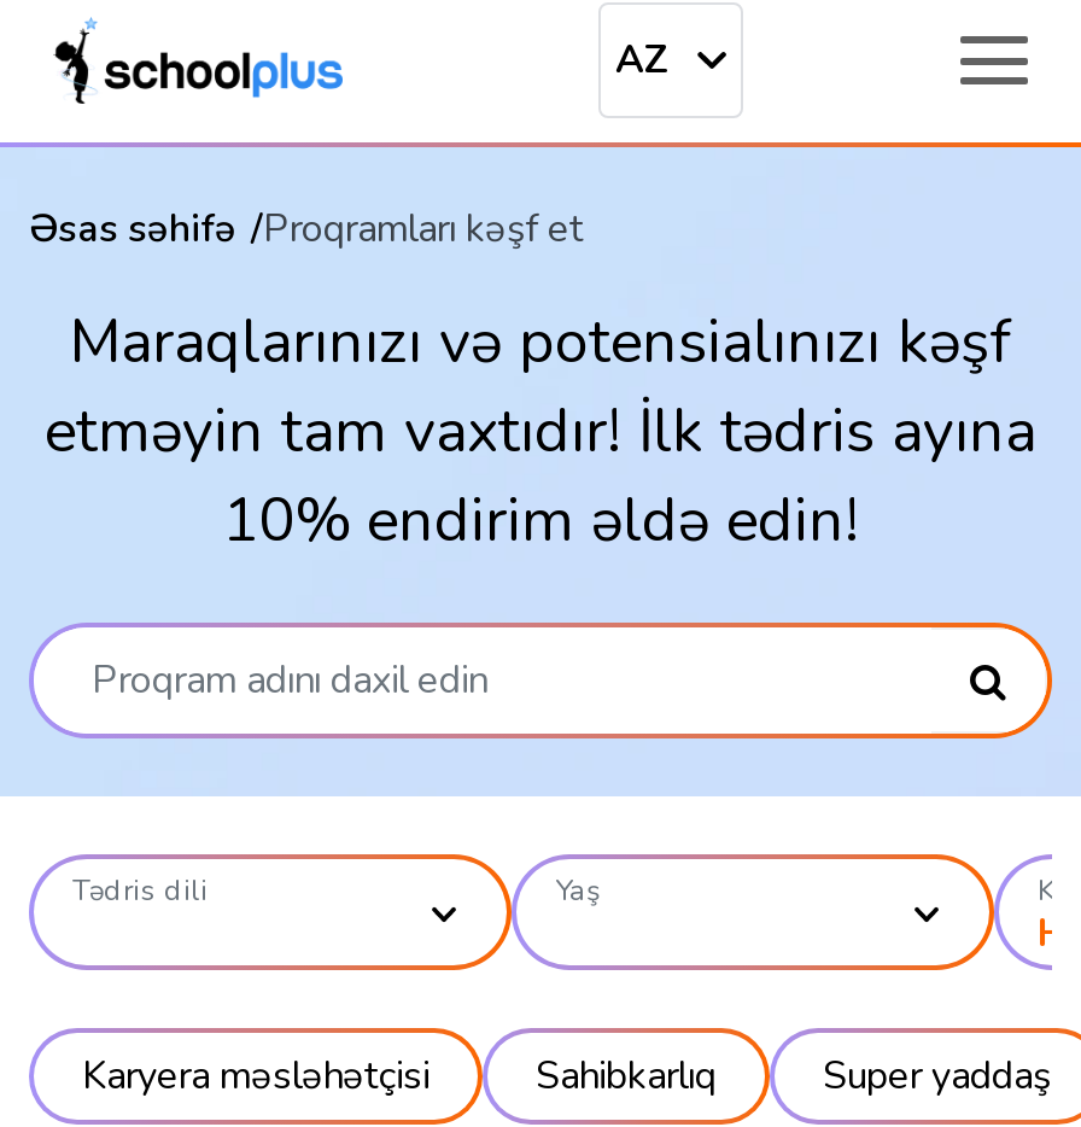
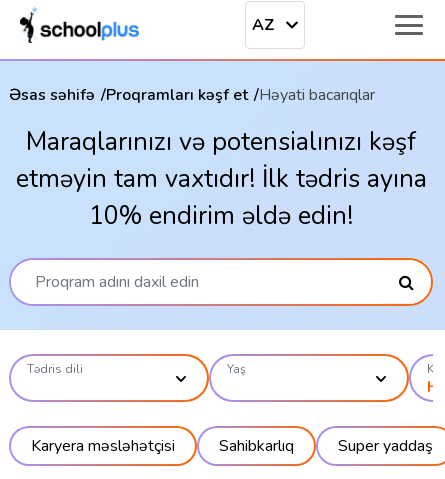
[29,203,584,256] Əsas səhifə Proqramları kəşf et -> [9,84,375,106] Əsas səhifə Proqramları kəşf et Həyati bacarıqlar

